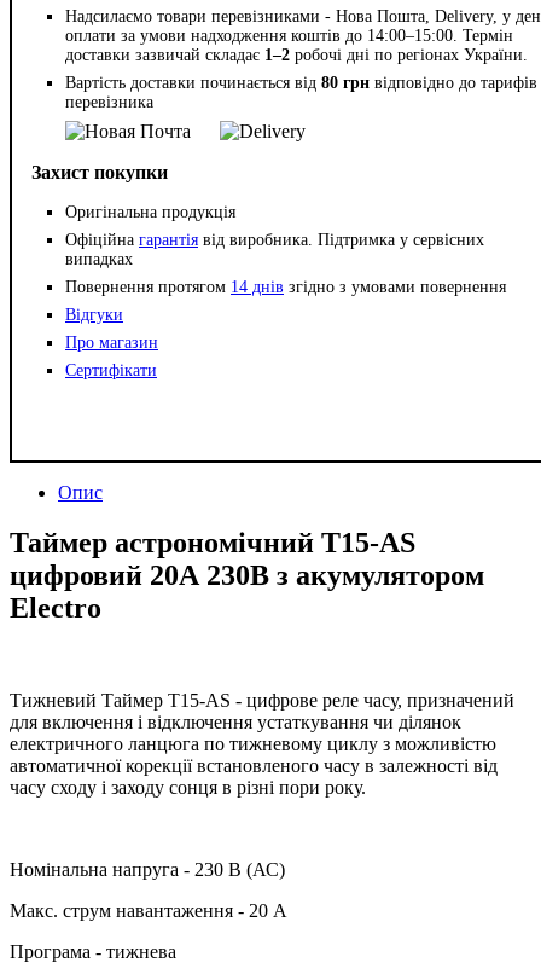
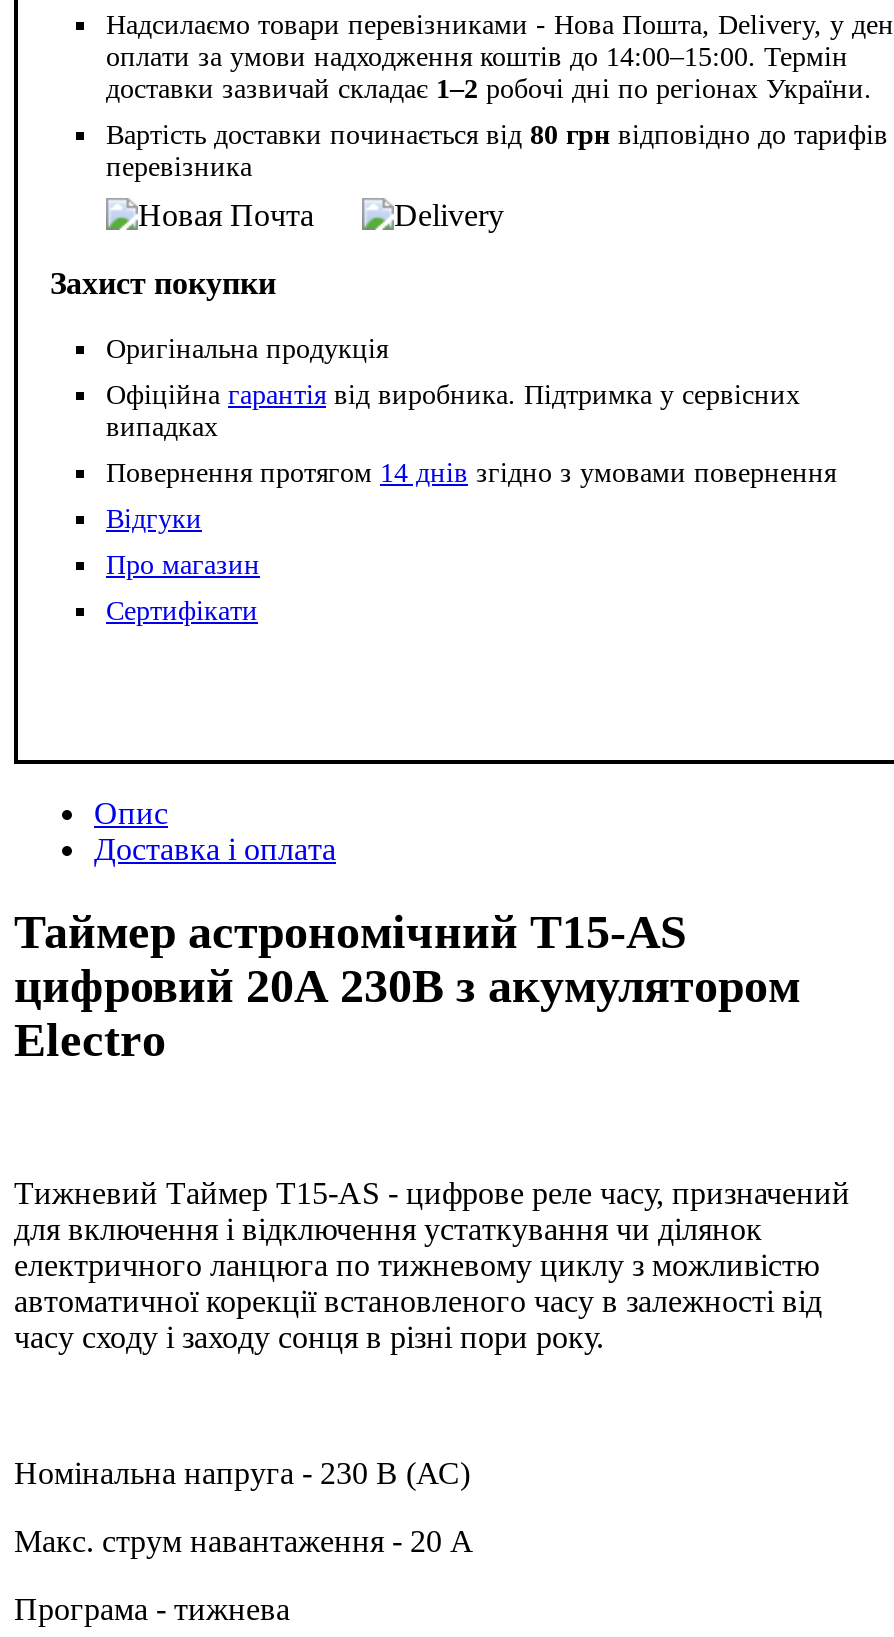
none -> [94,831,336,865] Доставка і оплата

